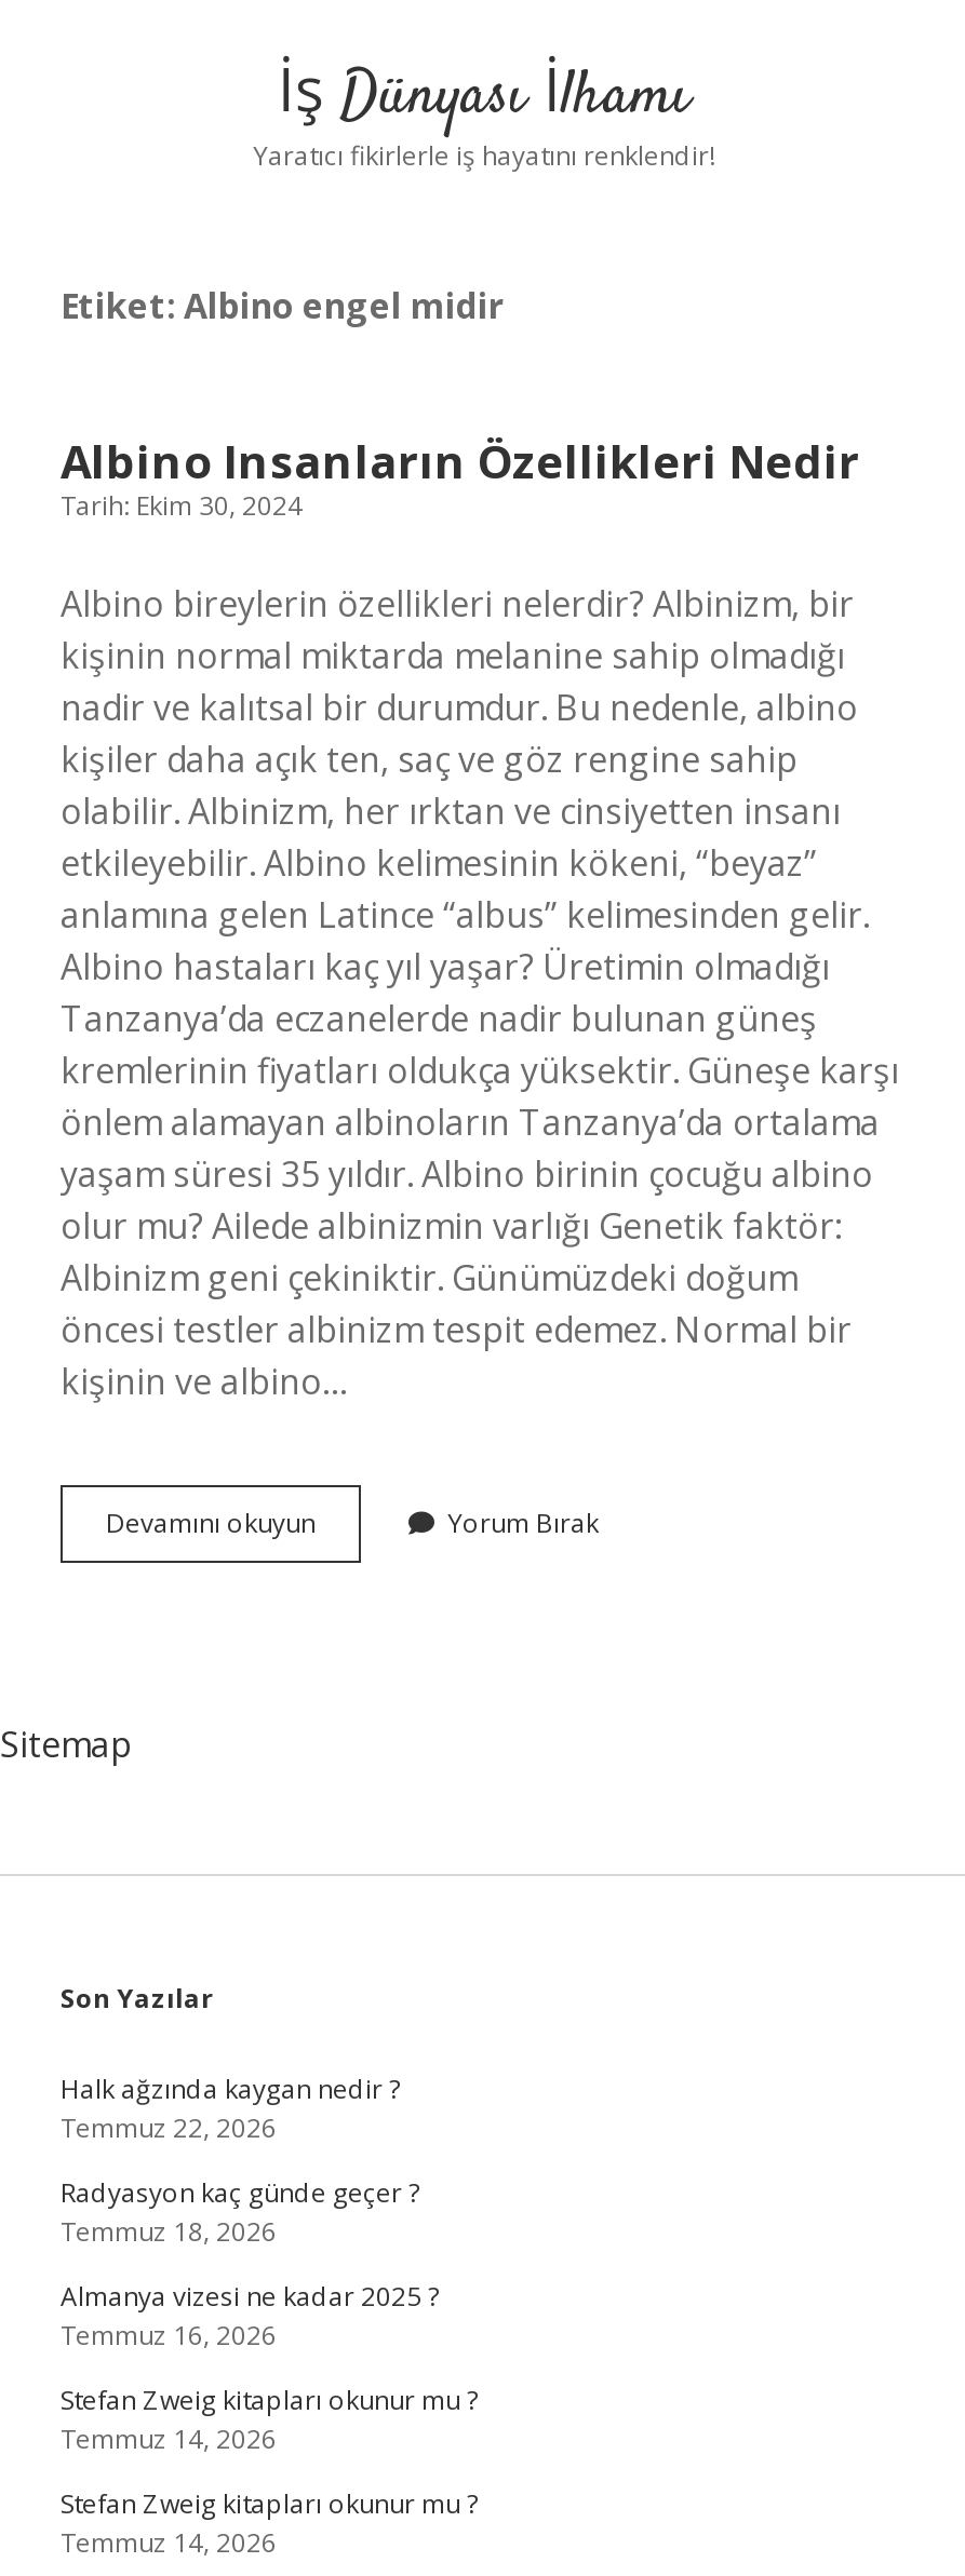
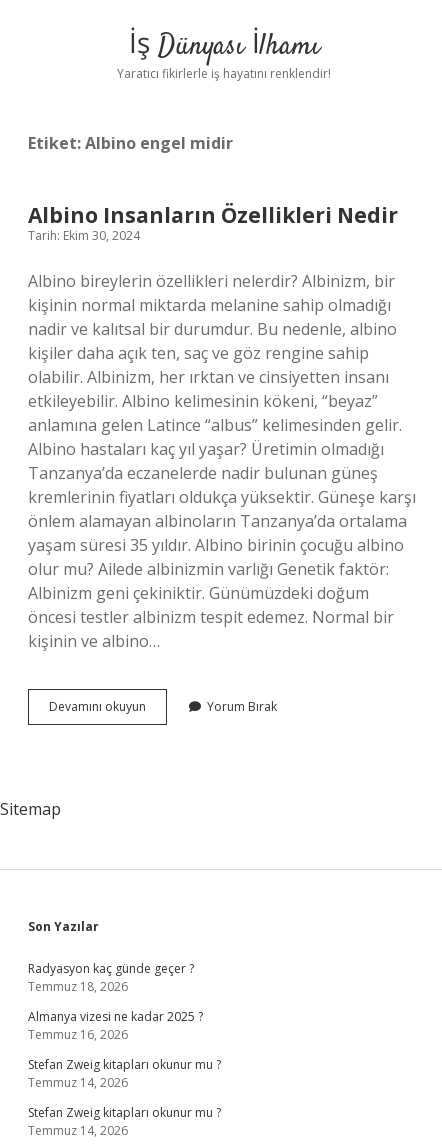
[61,2071,400,2146] Halk ağzında kaygan nedir ? | Temmuz 22, 2026 -> none

